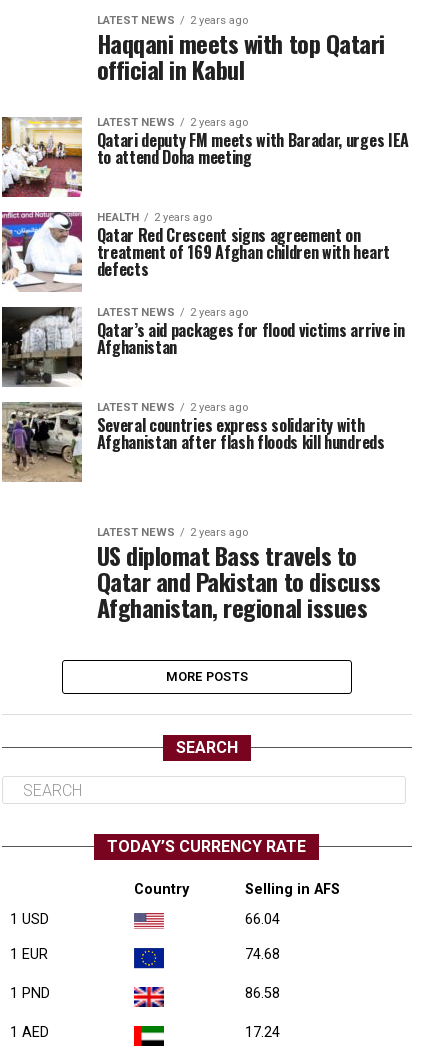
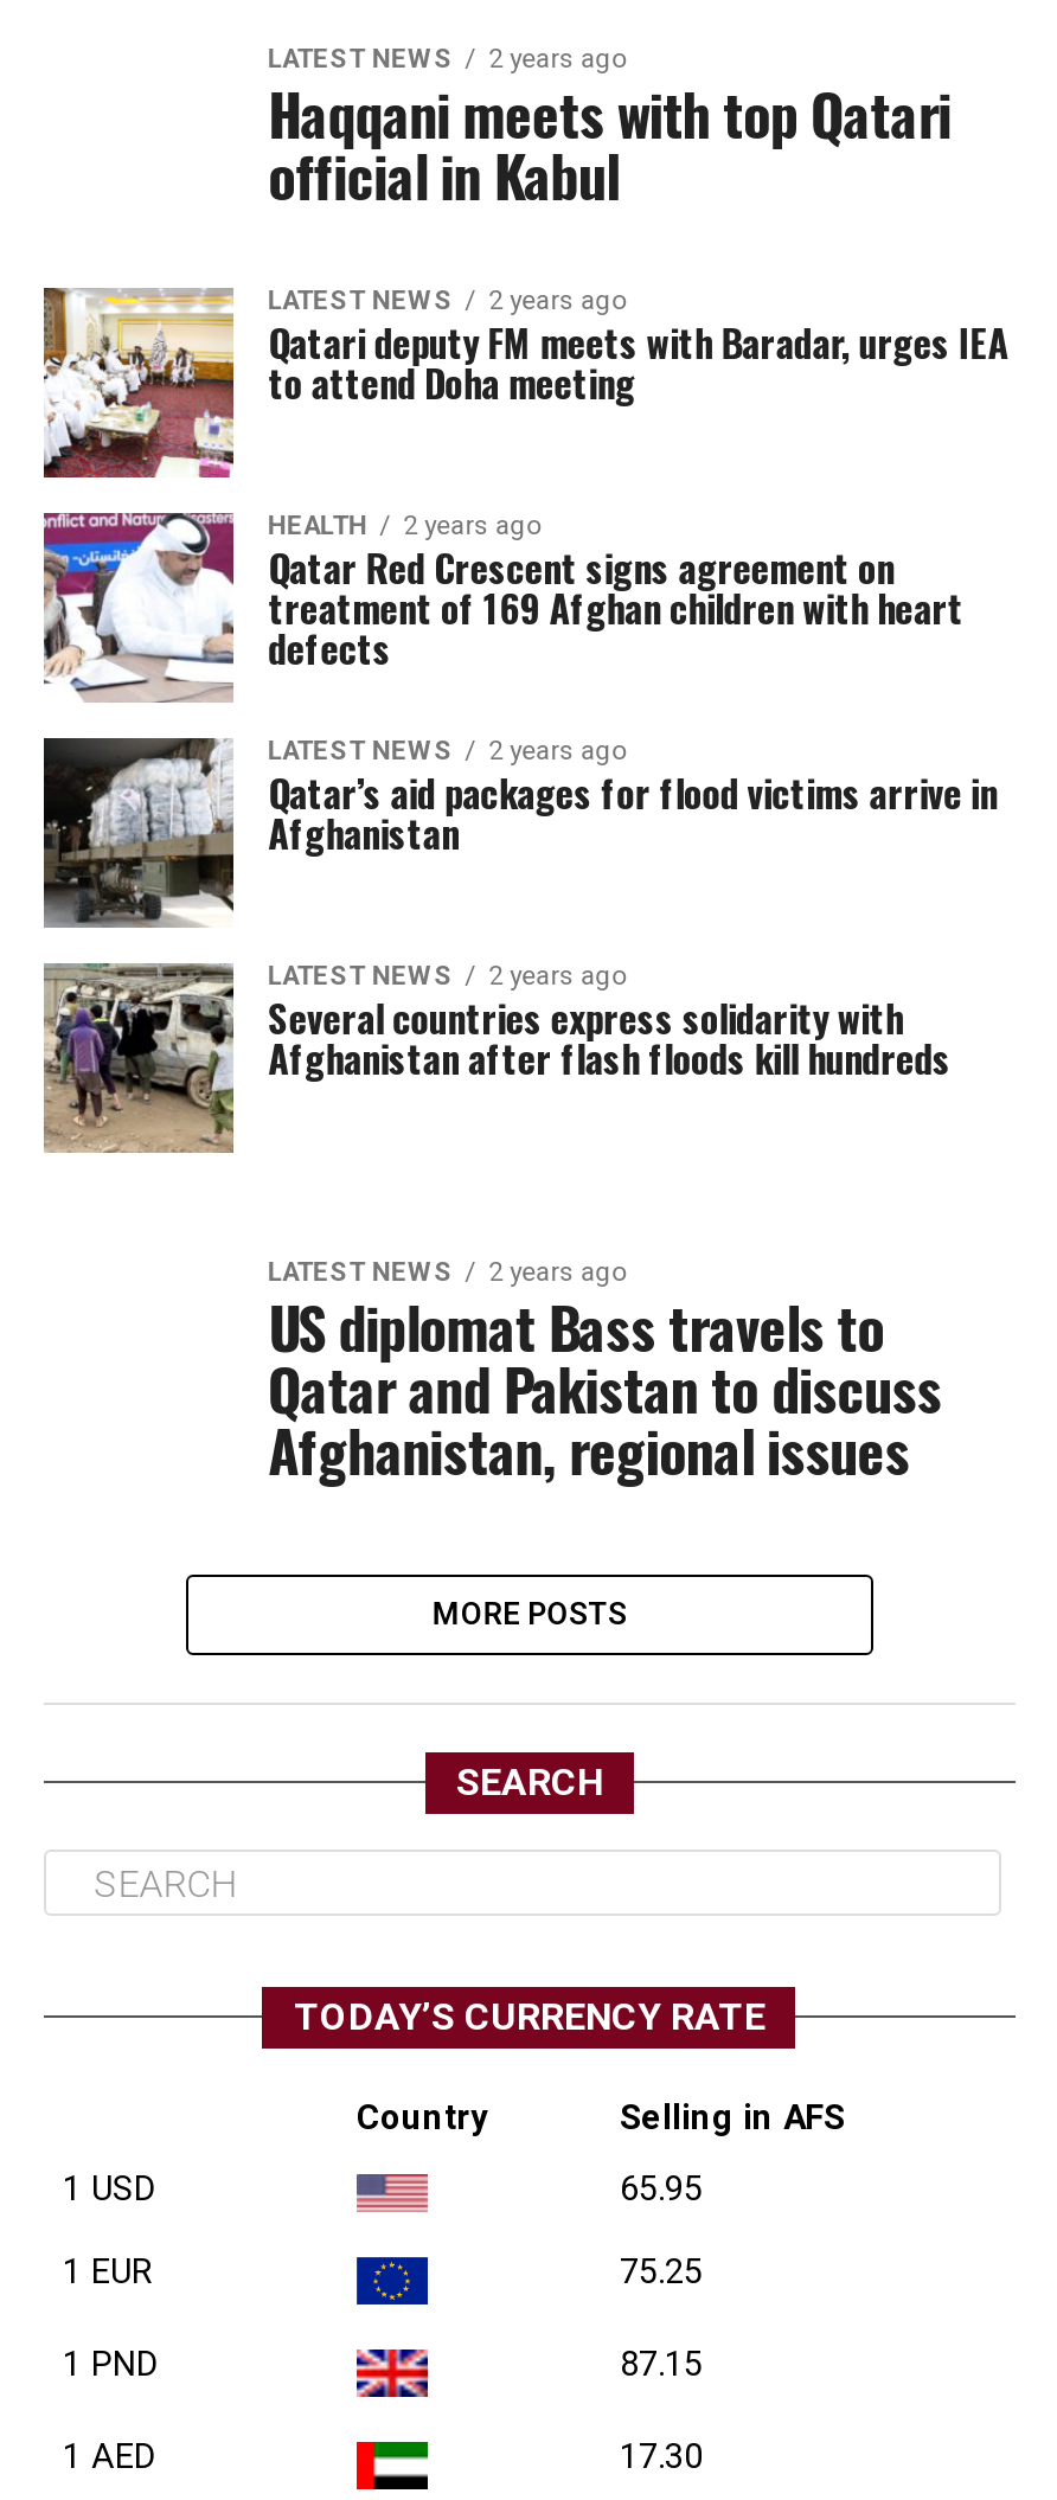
[245,911,280,928] 66.04 -> [620,2169,703,2210] 65.95
[245,946,280,963] 74.68 -> [620,2252,703,2293] 75.25
[245,985,280,1002] 86.58 -> [620,2345,703,2385] 87.15
[245,1024,280,1041] 17.24 -> [620,2437,703,2477] 17.30

